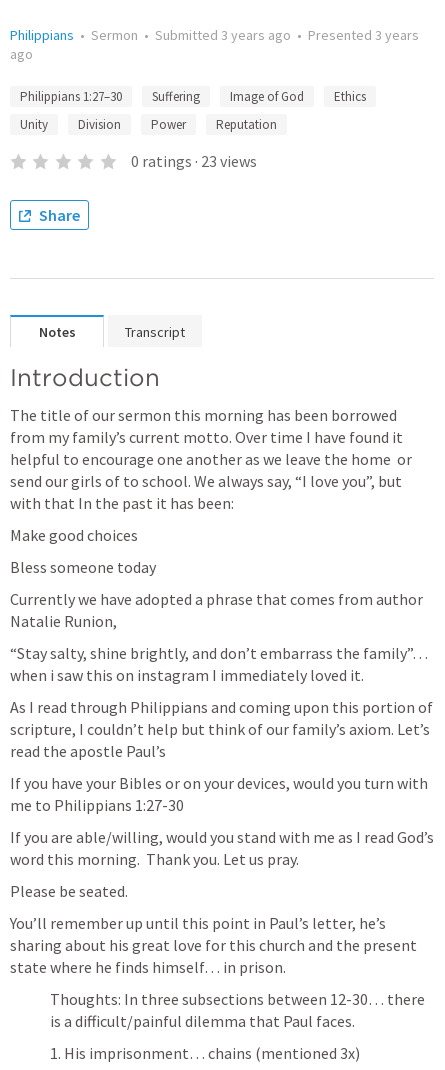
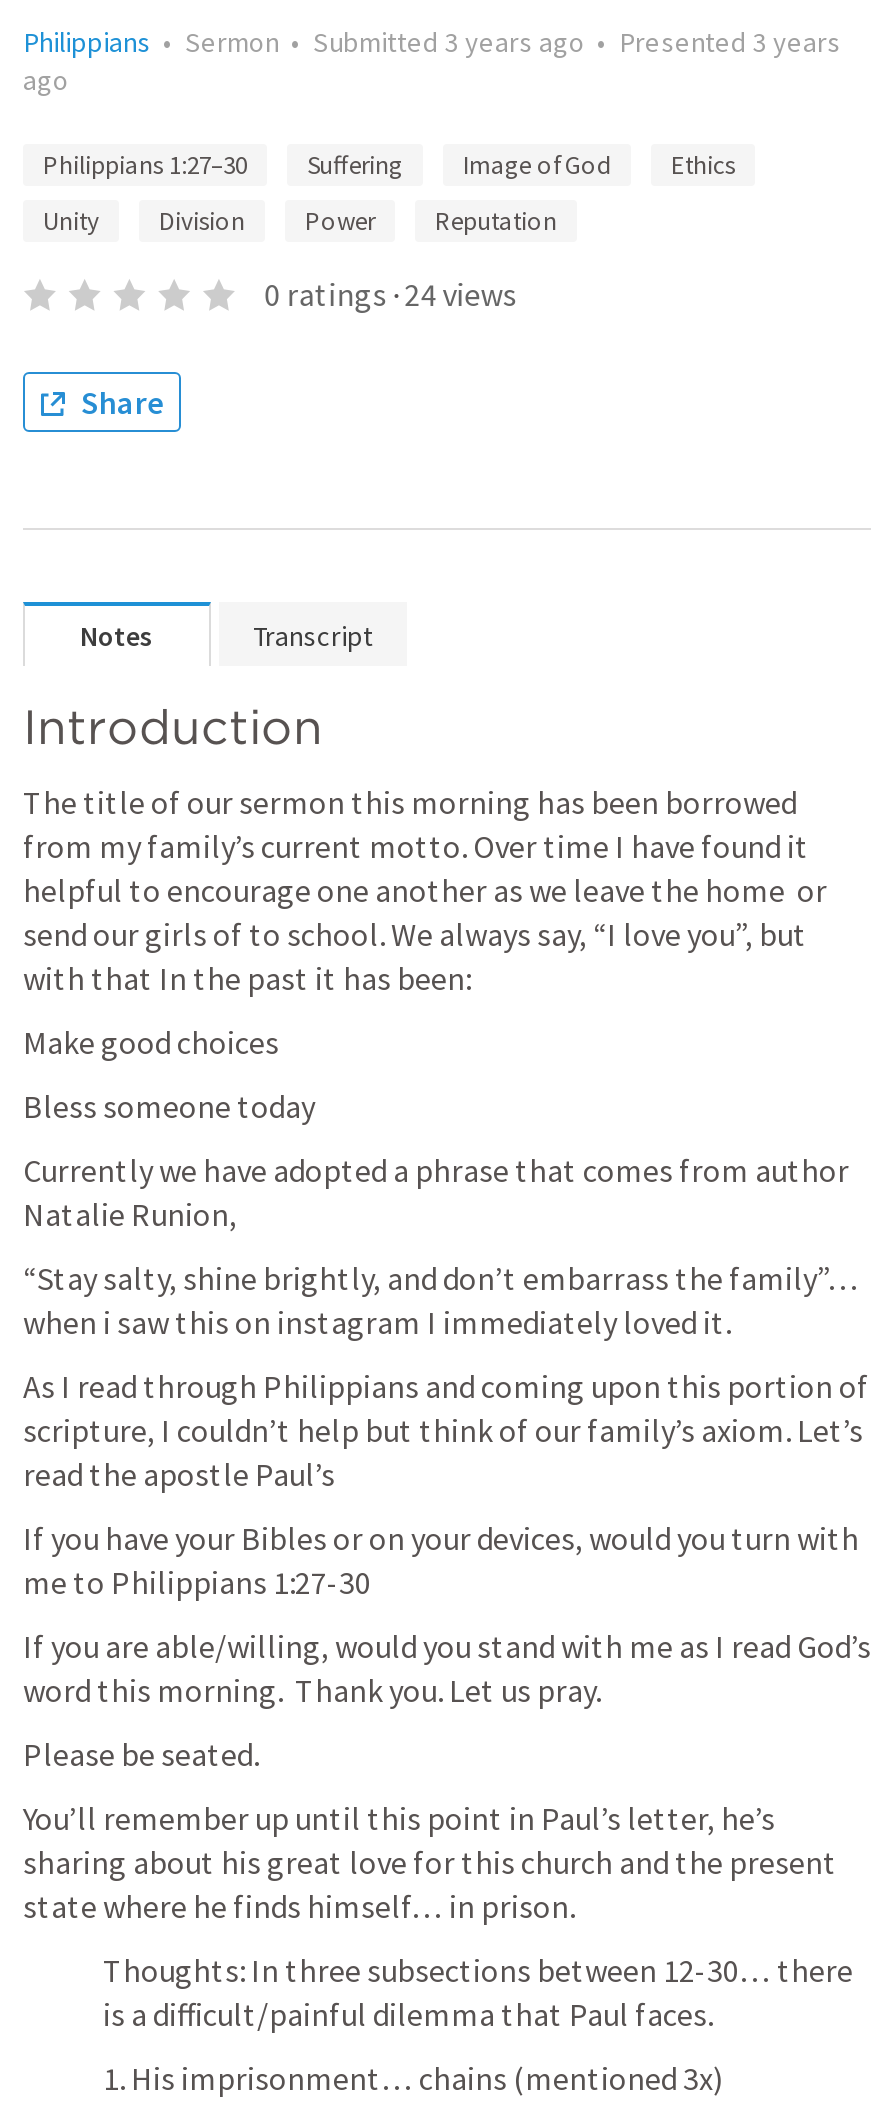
[131,151,257,171] 0 ratings · 23 views -> [264,274,516,314] 0 ratings · 24 views

